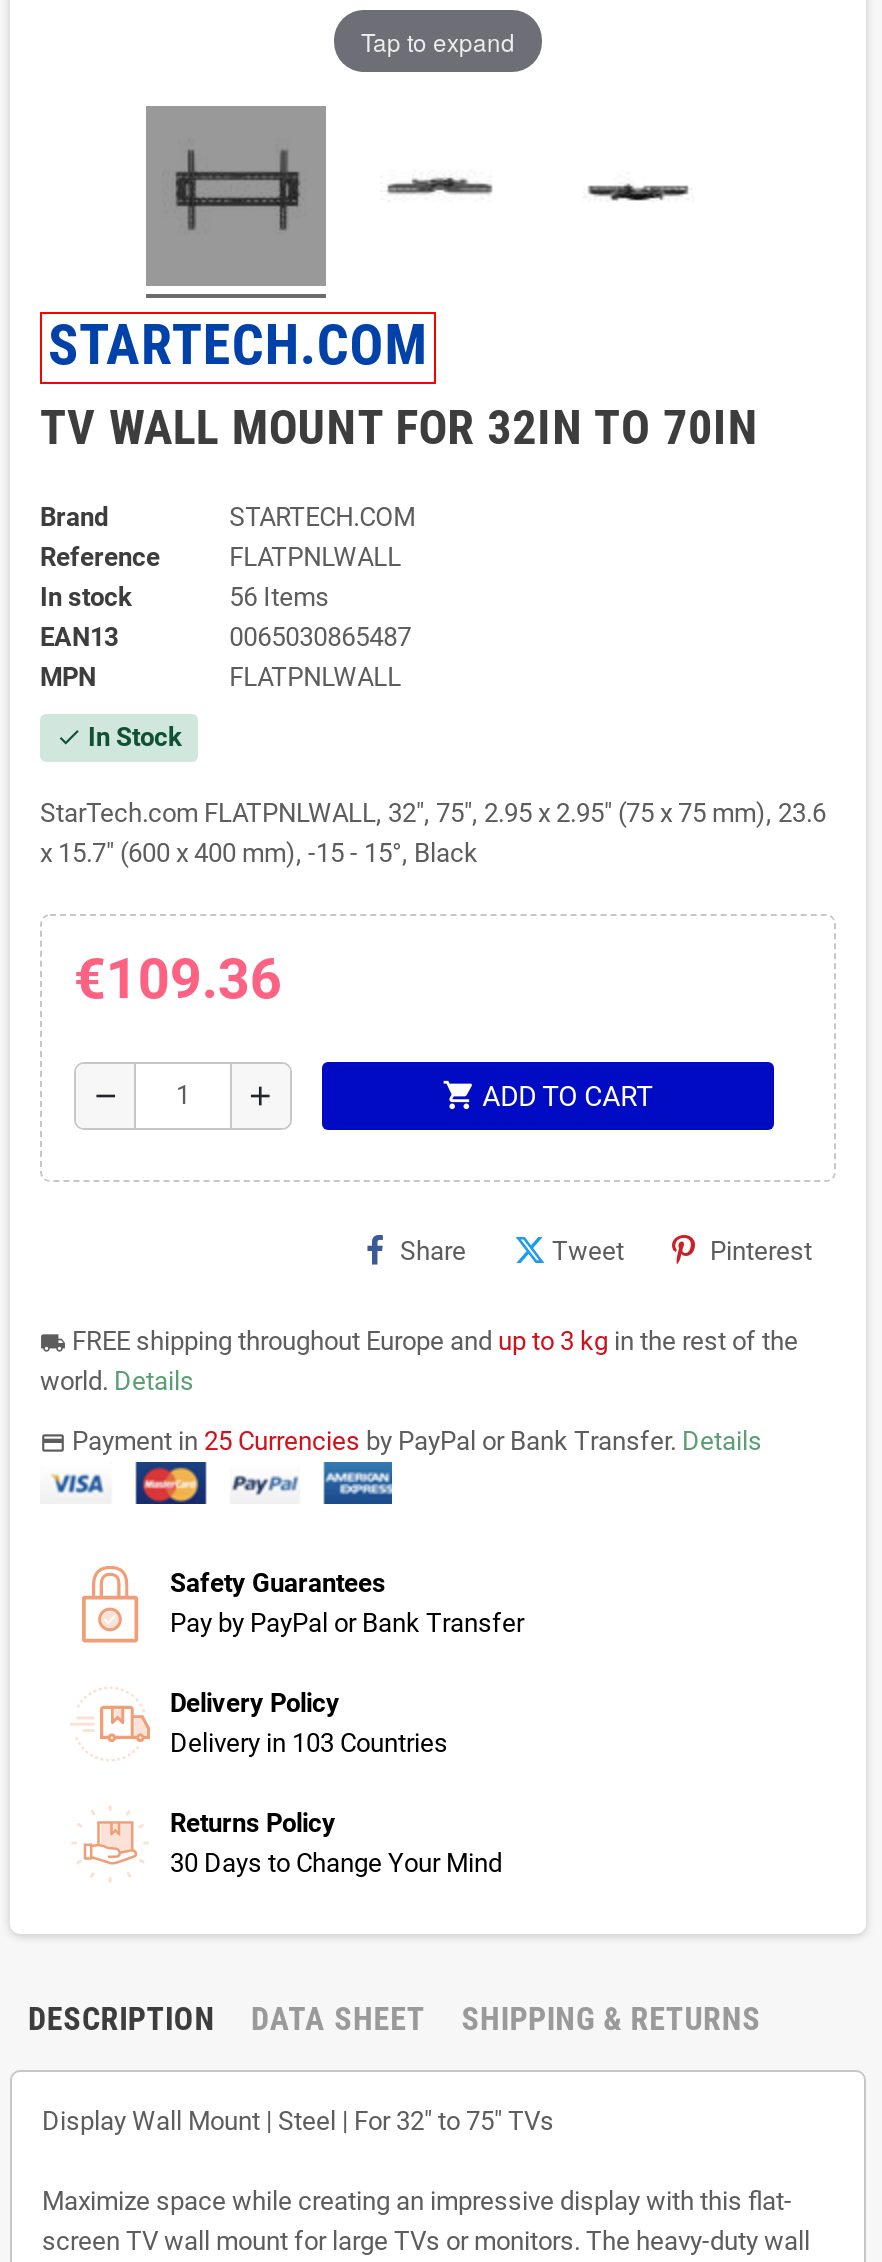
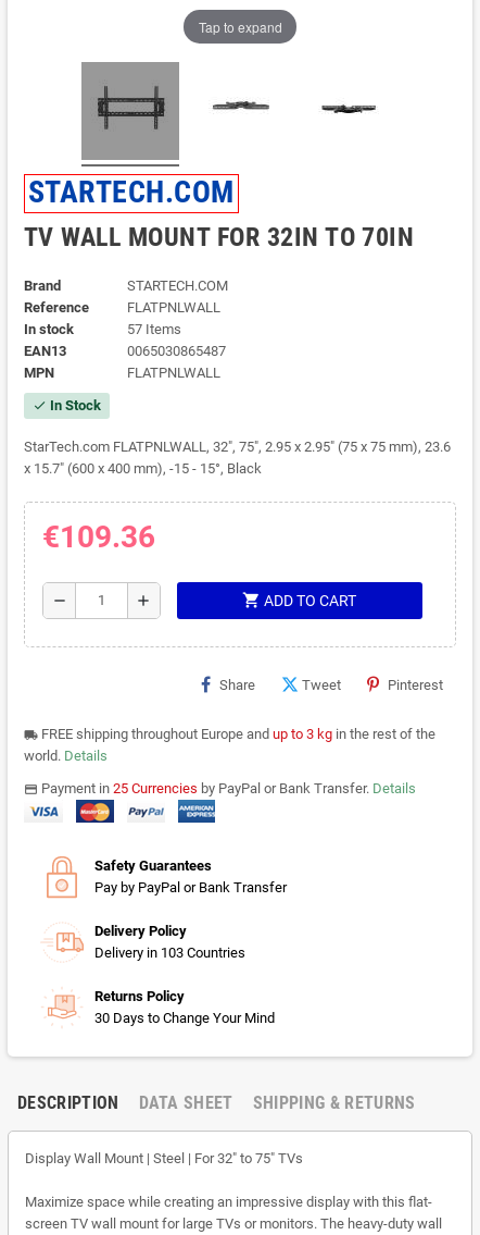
[229,582,329,612] 56 Items -> [127,321,181,337] 57 Items

